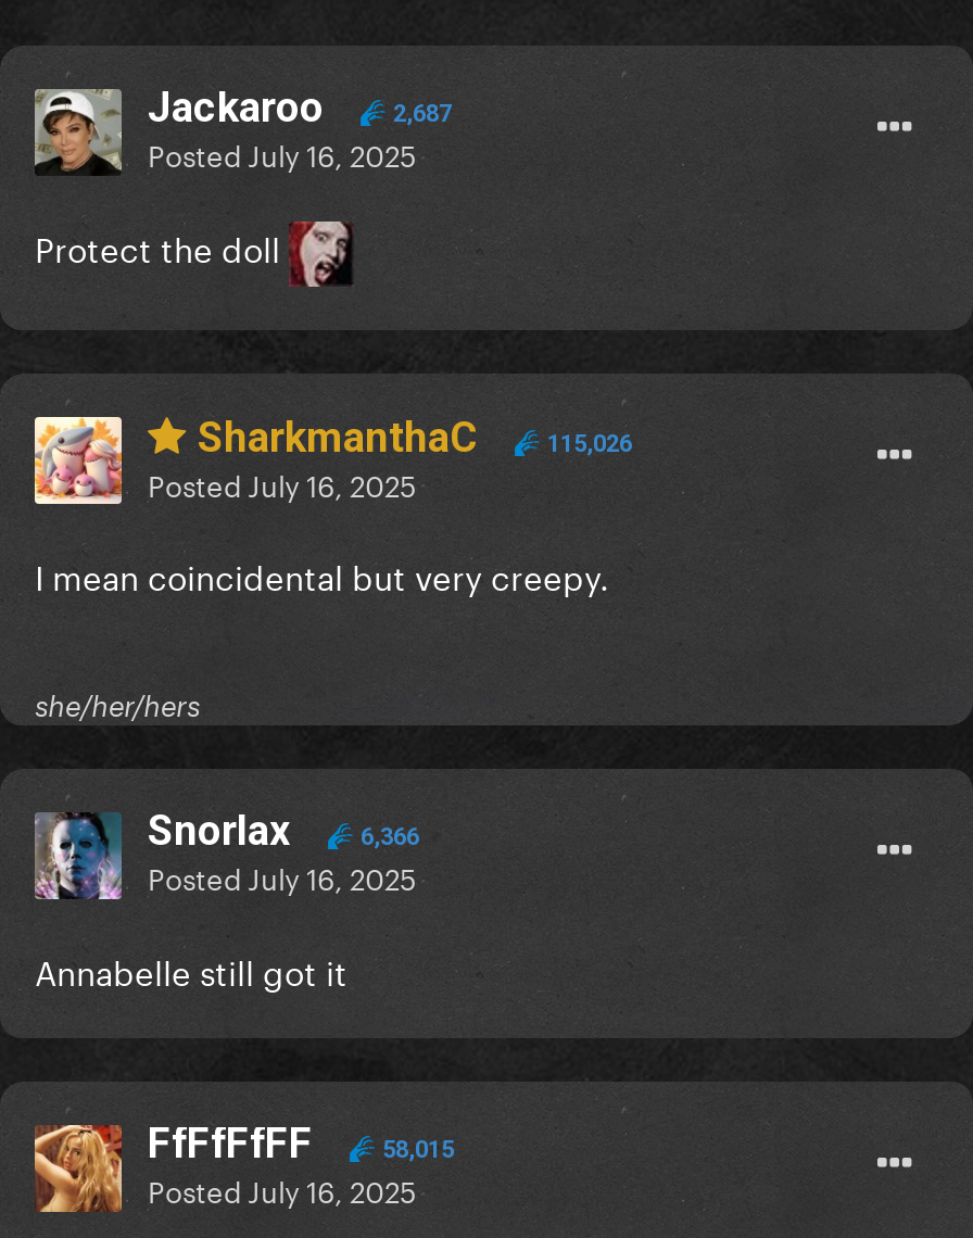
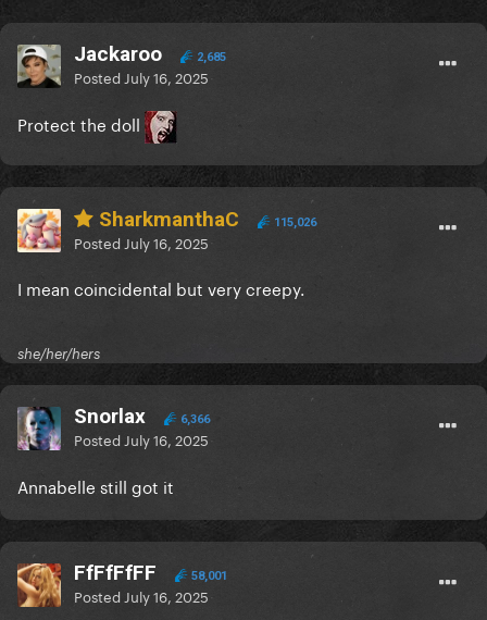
[387,101,452,129] 2,687 -> [193,50,226,65] 2,685
[376,1137,454,1165] 58,015 -> [188,569,227,583] 58,001

